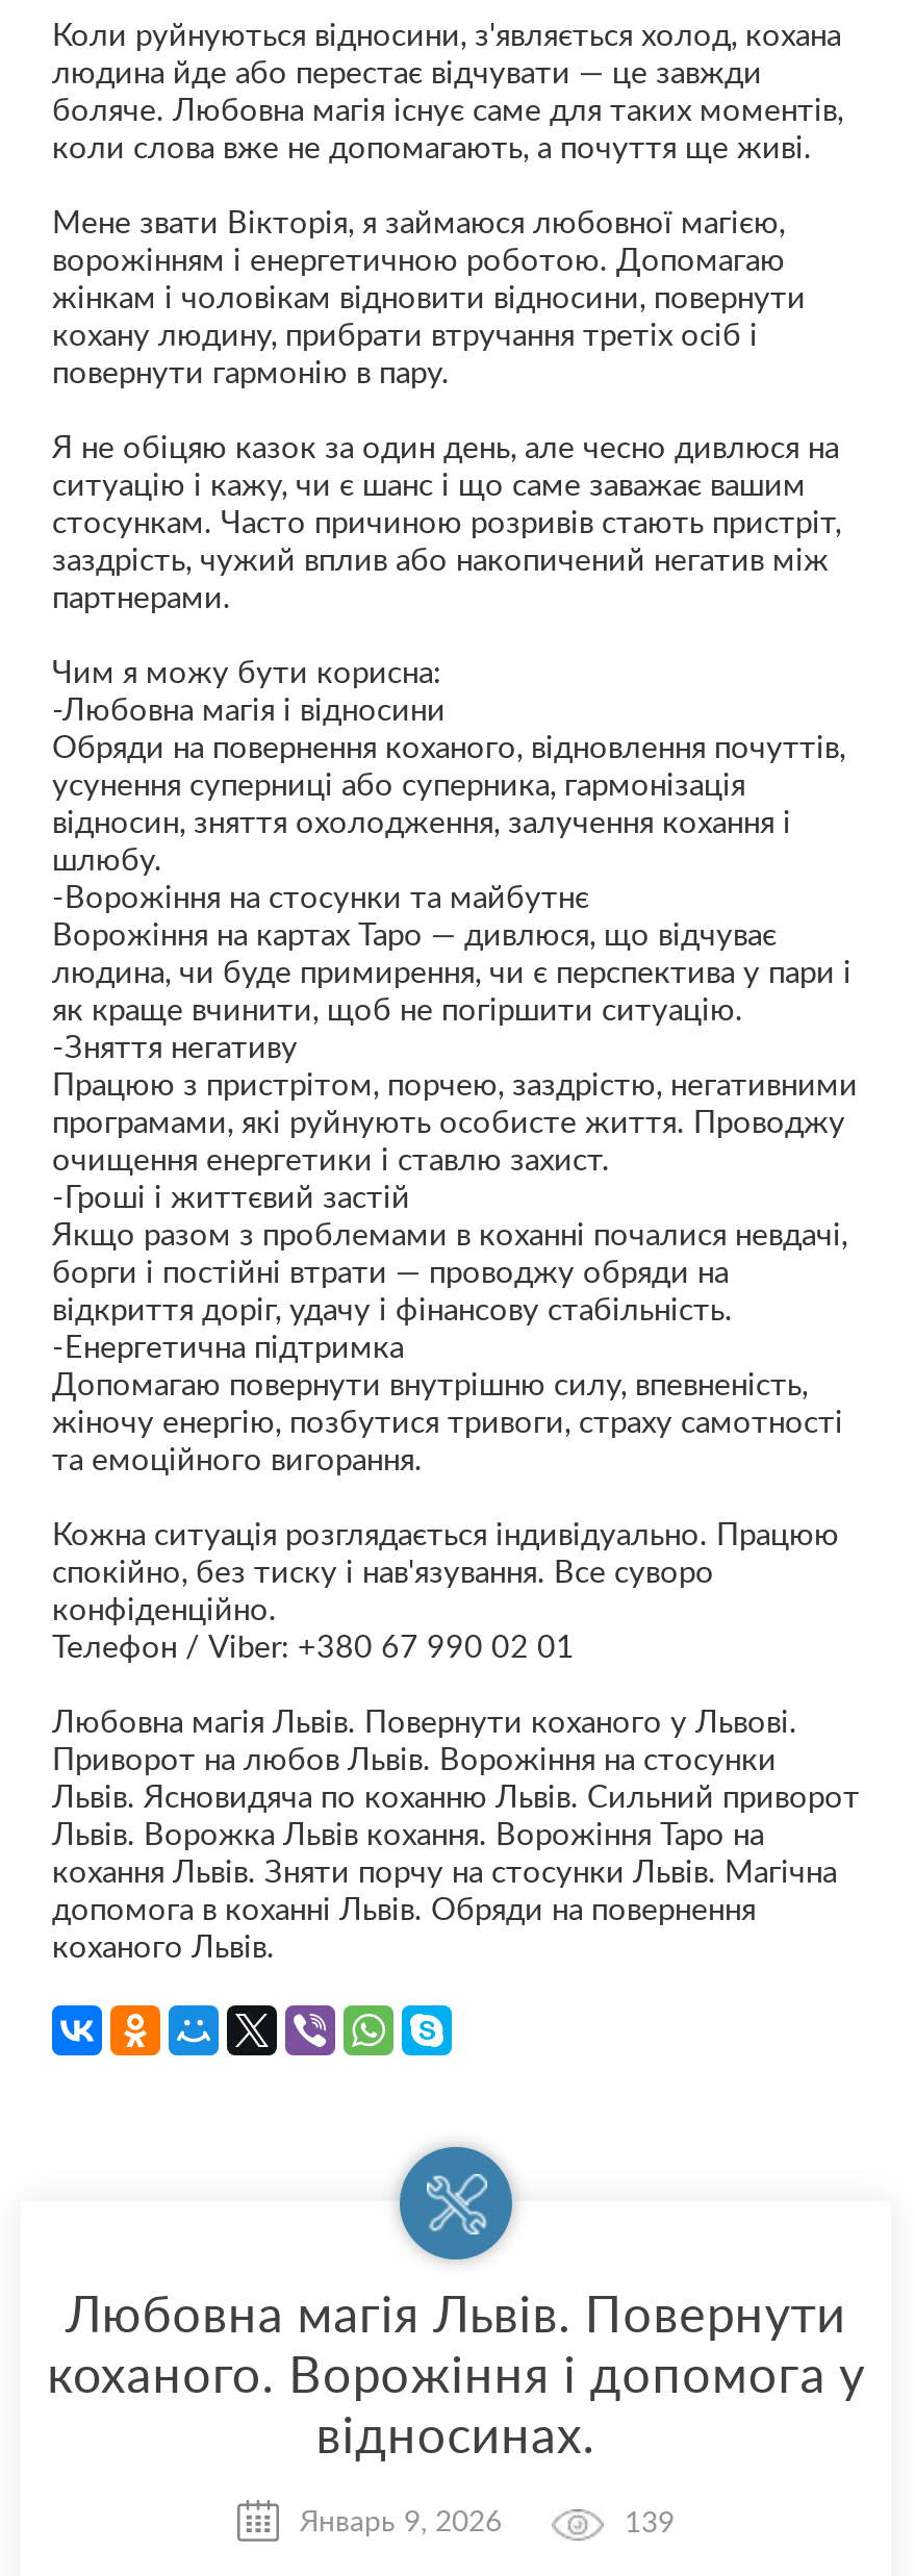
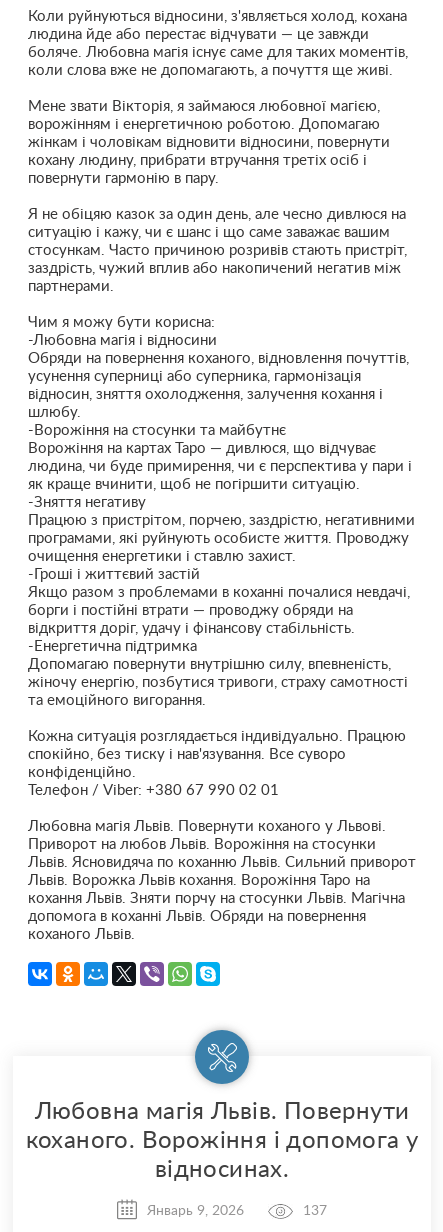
[625,2509,675,2539] 139 -> [303,1204,327,1218] 137

